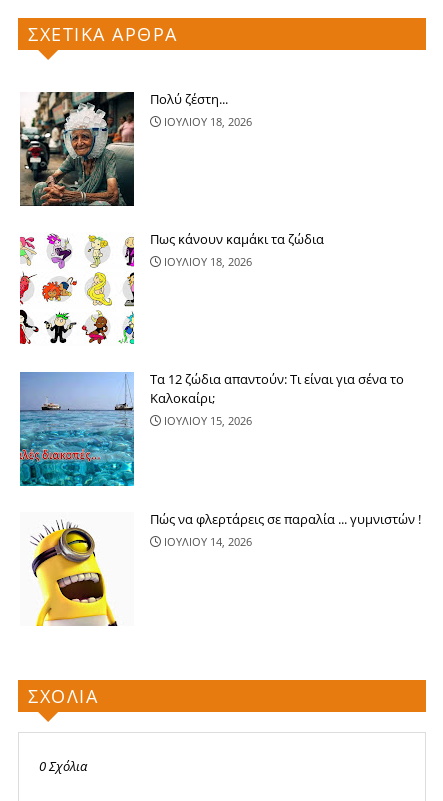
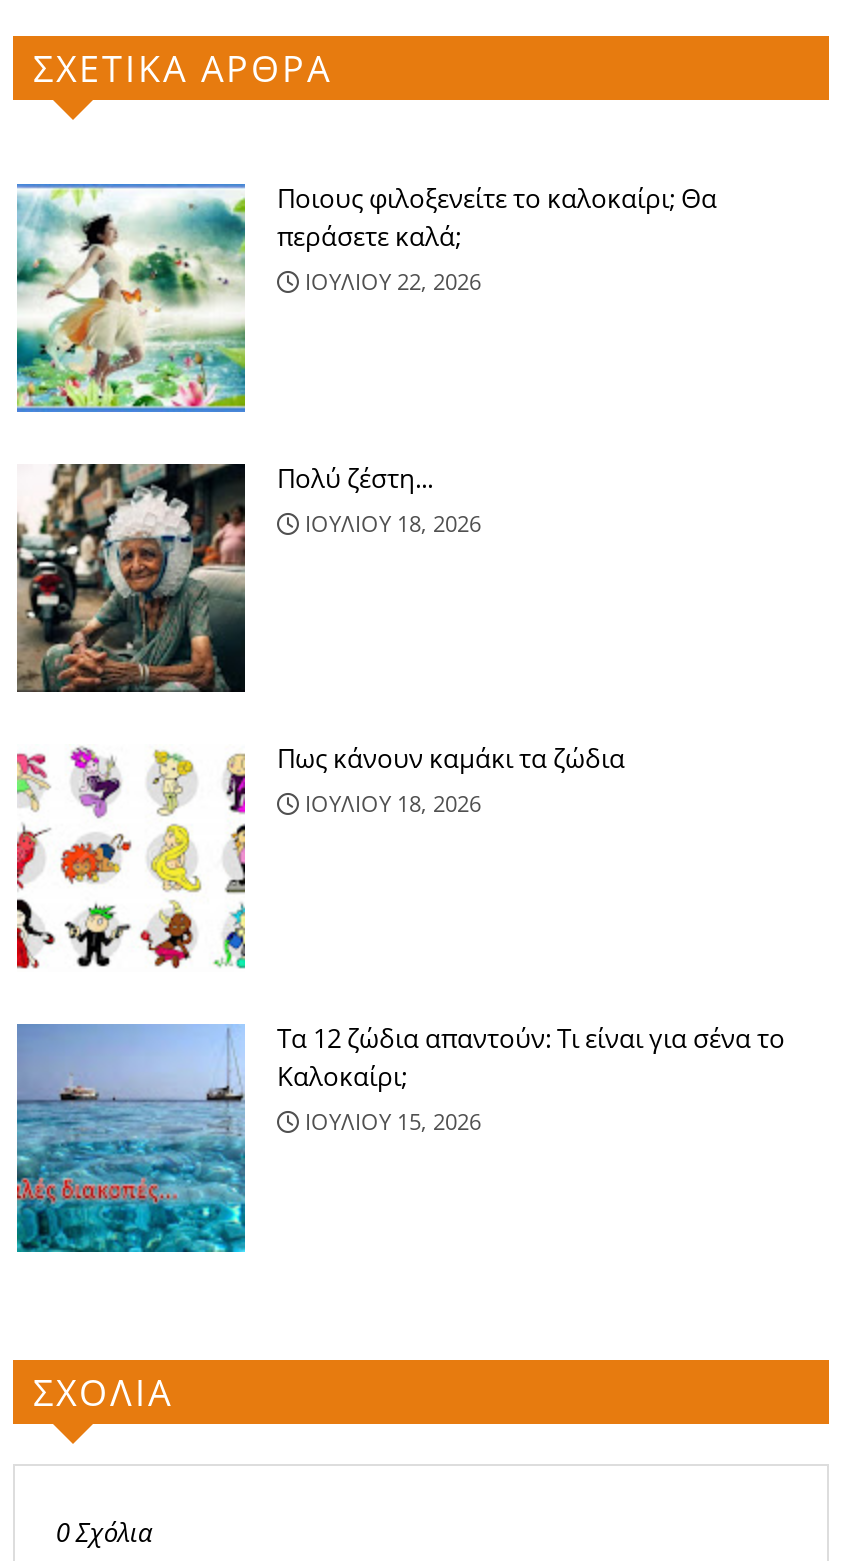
none -> [15,180,717,414] [image] | Ποιους φιλοξενείτε το καλοκαίρι; Θα | περάσετε καλά; | ΙΟΥΛΙΟΥ 22, 2026
moved [18,90,404,428] -> [13,460,785,1136]: [image] | Πολύ ζέστη... | ΙΟΥΛΙΟΥ 18, 2026 | Πως κάνουν καμάκι τα ζώδια | ΙΟΥΛΙΟΥ 18, 2026 | Τα 12 ζώδια απαντούν: Τι είναι για σένα το | Καλοκαίρι; | ΙΟΥΛΙΟΥ 15, 2026
moved [18,372,136,488] -> [13,1024,249,1256]: [image]
[20,510,421,627] [image] | Πώς να φλερτάρεις σε παραλία ... γυμνιστών ! | ΙΟΥΛΙΟΥ 14, 2026 -> none

